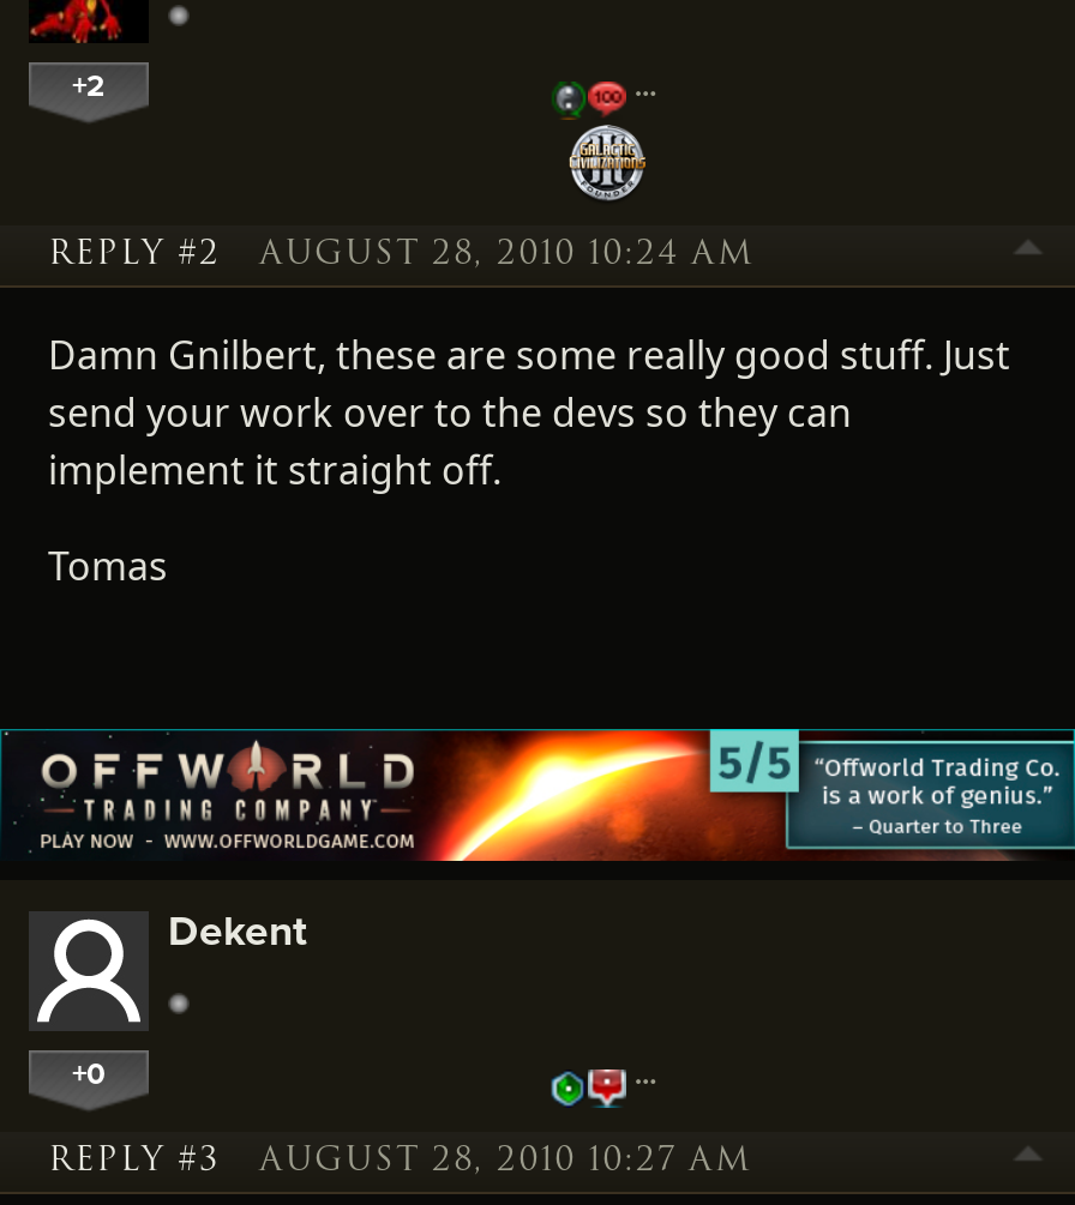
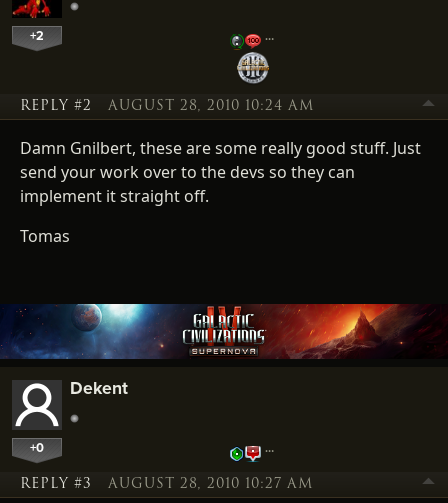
[7,727,1068,863] [image] -> [3,303,445,360] [image]

